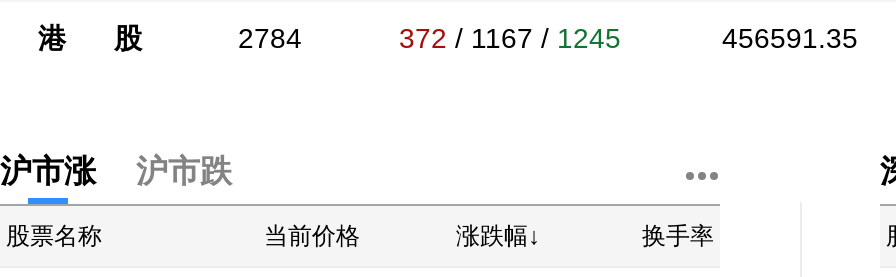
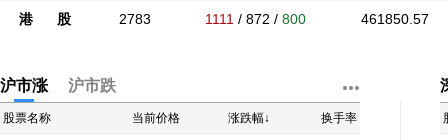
[238,22,302,54] 2784 -> [119,11,151,27] 2783
[399,22,621,54] 372 / 1167 / 1245 -> [204,11,305,27] 1111 / 872 / 800
[722,22,858,54] 456591.35 -> [361,11,429,27] 461850.57

